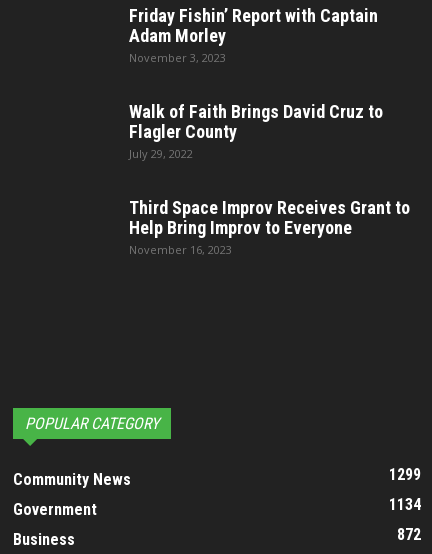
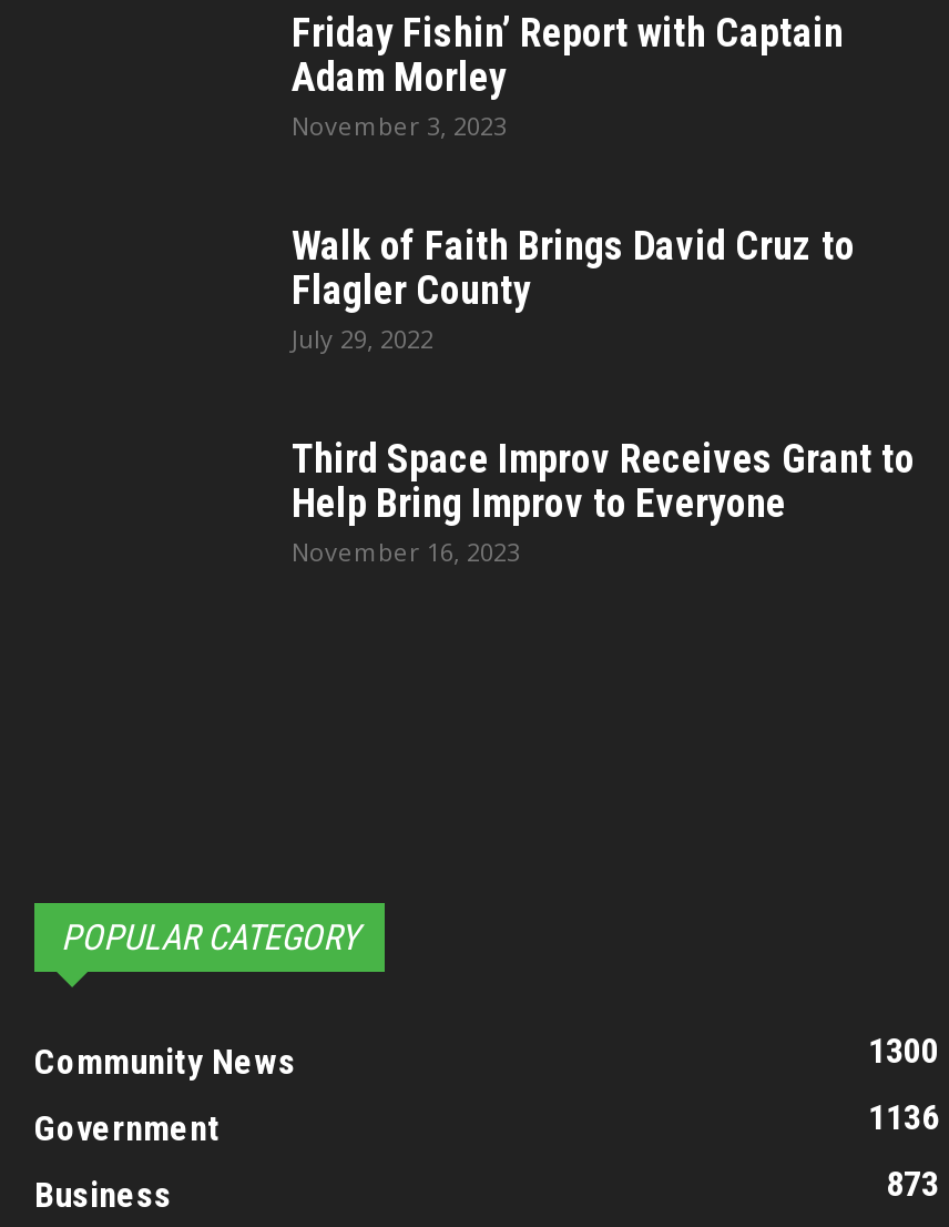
[389,465,421,484] 1299 -> [868,1031,939,1073] 1300
[389,495,421,514] 1134 -> [868,1097,939,1139] 1136
[397,525,421,544] 872 -> [886,1164,939,1206] 873

